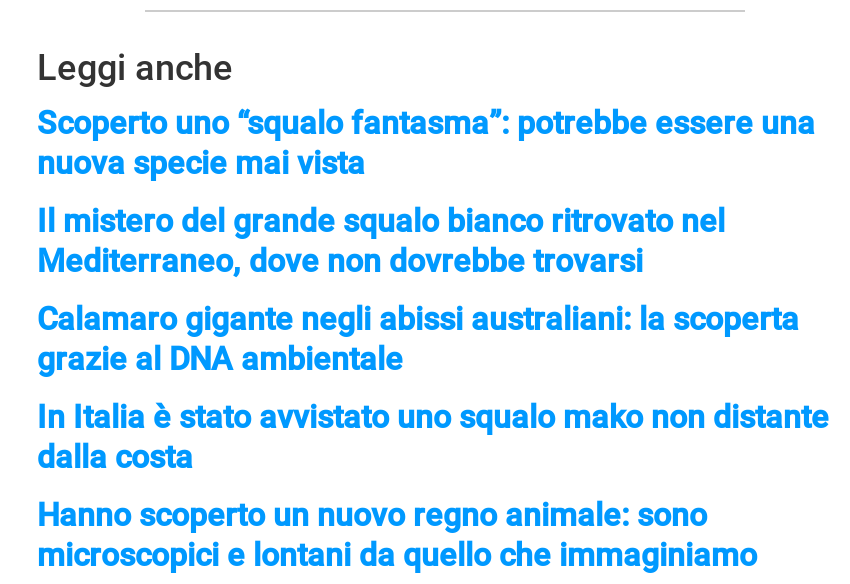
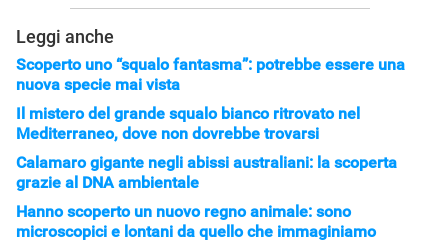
[37,398,829,476] In Italia è stato avvistato uno squalo mako non distante | dalla costa -> none

